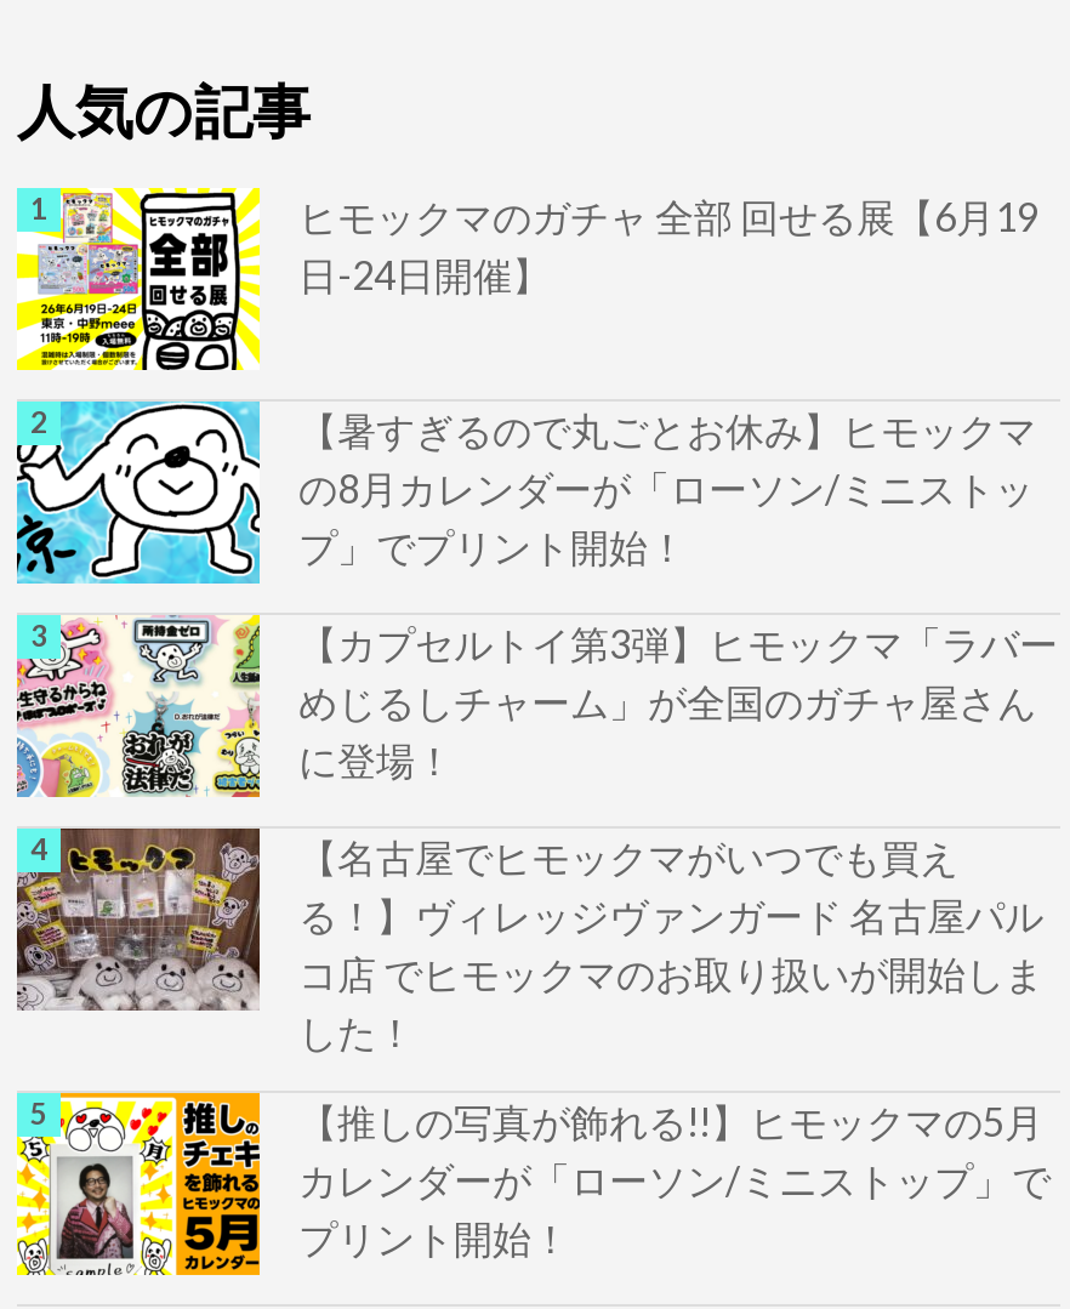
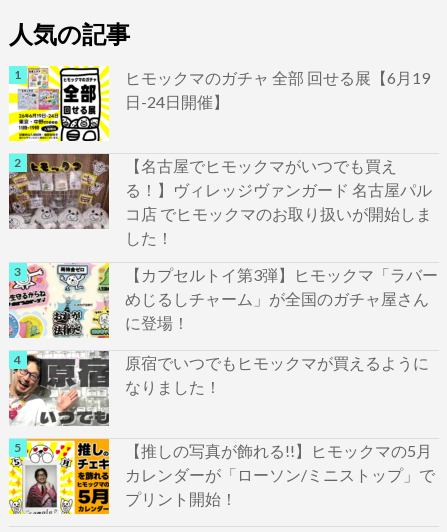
[15,399,1036,586] [image] | 【暑すぎるので丸ごとお休み】ヒモックマ | の8月カレンダーが「ローソン/ミニストッ | プ」でプリント開始！ -> none
moved [15,613,1058,799] -> [8,262,438,339]: [image] | 【カプセルトイ第3弾】ヒモックマ「ラバー | めじるしチャーム」が全国のガチャ屋さん | に登場！
moved [12,826,1043,1054] -> [7,153,432,247]: [image] | 【名古屋でヒモックマがいつでも買え | る！】ヴィレッジヴァンガード 名古屋パル | コ店 でヒモックマのお取り扱いが開始しま | した！
none -> [8,350,429,427] [image] | 原宿でいつでもヒモックマが買えるように | なりました！

